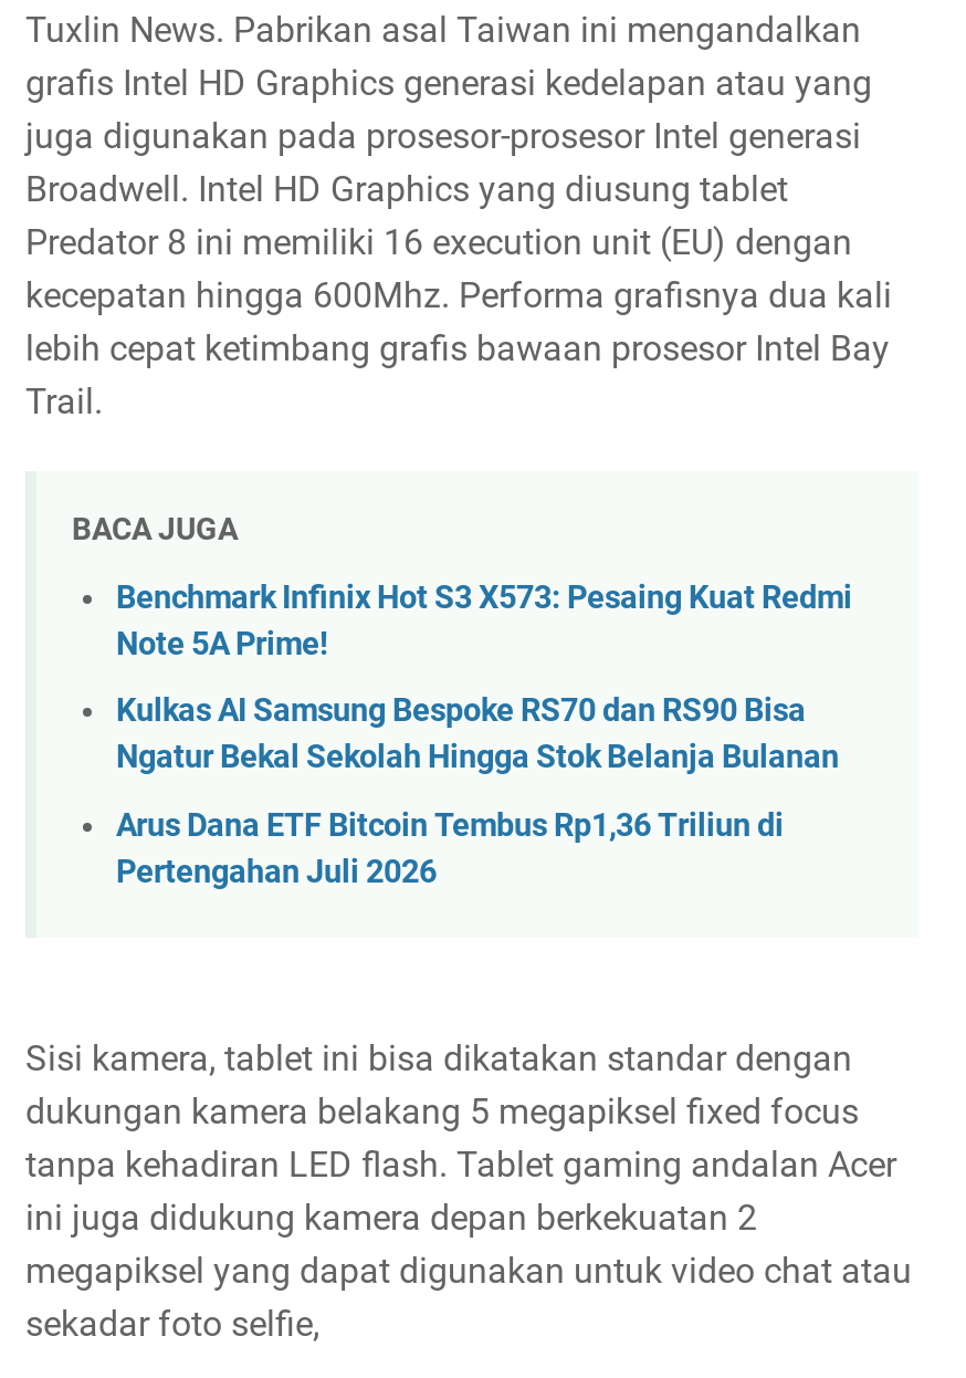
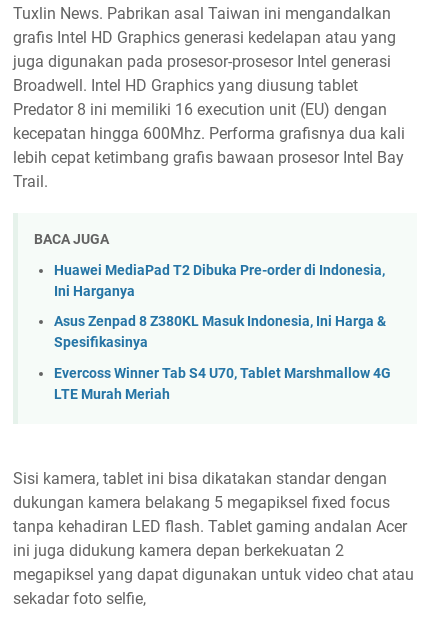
[116,579,852,663] Benchmark Infinix Hot S3 X573: Pesaing Kuat Redmi | Note 5A Prime! -> [54,262,385,300] Huawei MediaPad T2 Dibuka Pre-order di Indonesia, | Ini Harganya
[116,693,839,777] Kulkas AI Samsung Bespoke RS70 dan RS90 Bisa | Ngatur Bekal Sekolah Hingga Stok Belanja Bulanan -> [54,313,386,351] Asus Zenpad 8 Z380KL Masuk Indonesia, Ini Harga & | Spesifikasinya
[116,807,784,891] Arus Dana ETF Bitcoin Tembus Rp1,36 Triliun di | Pertengahan Juli 2026 -> [54,365,391,403] Evercoss Winner Tab S4 U70, Tablet Marshmallow 4G | LTE Murah Meriah

